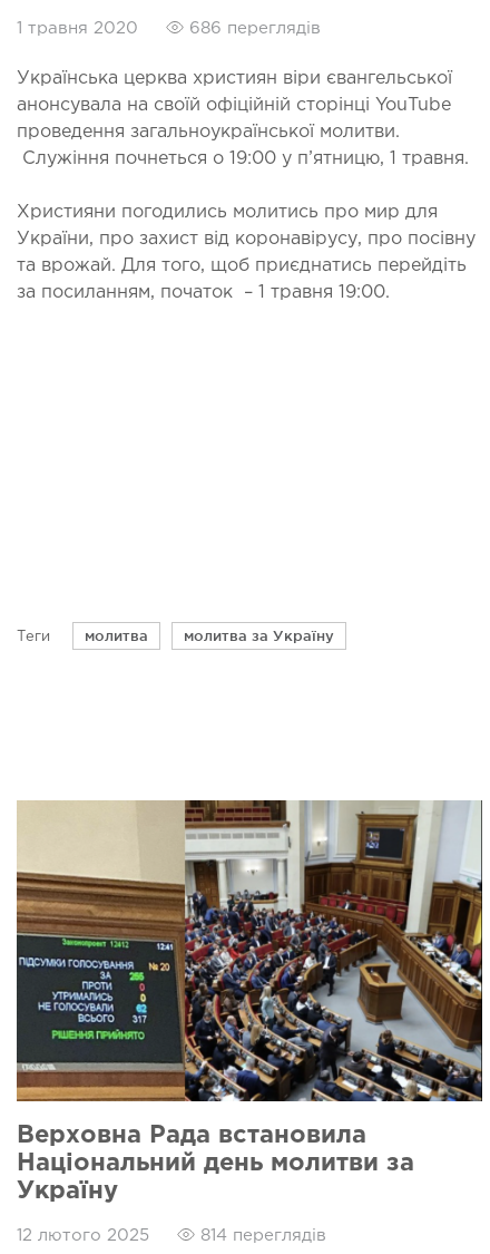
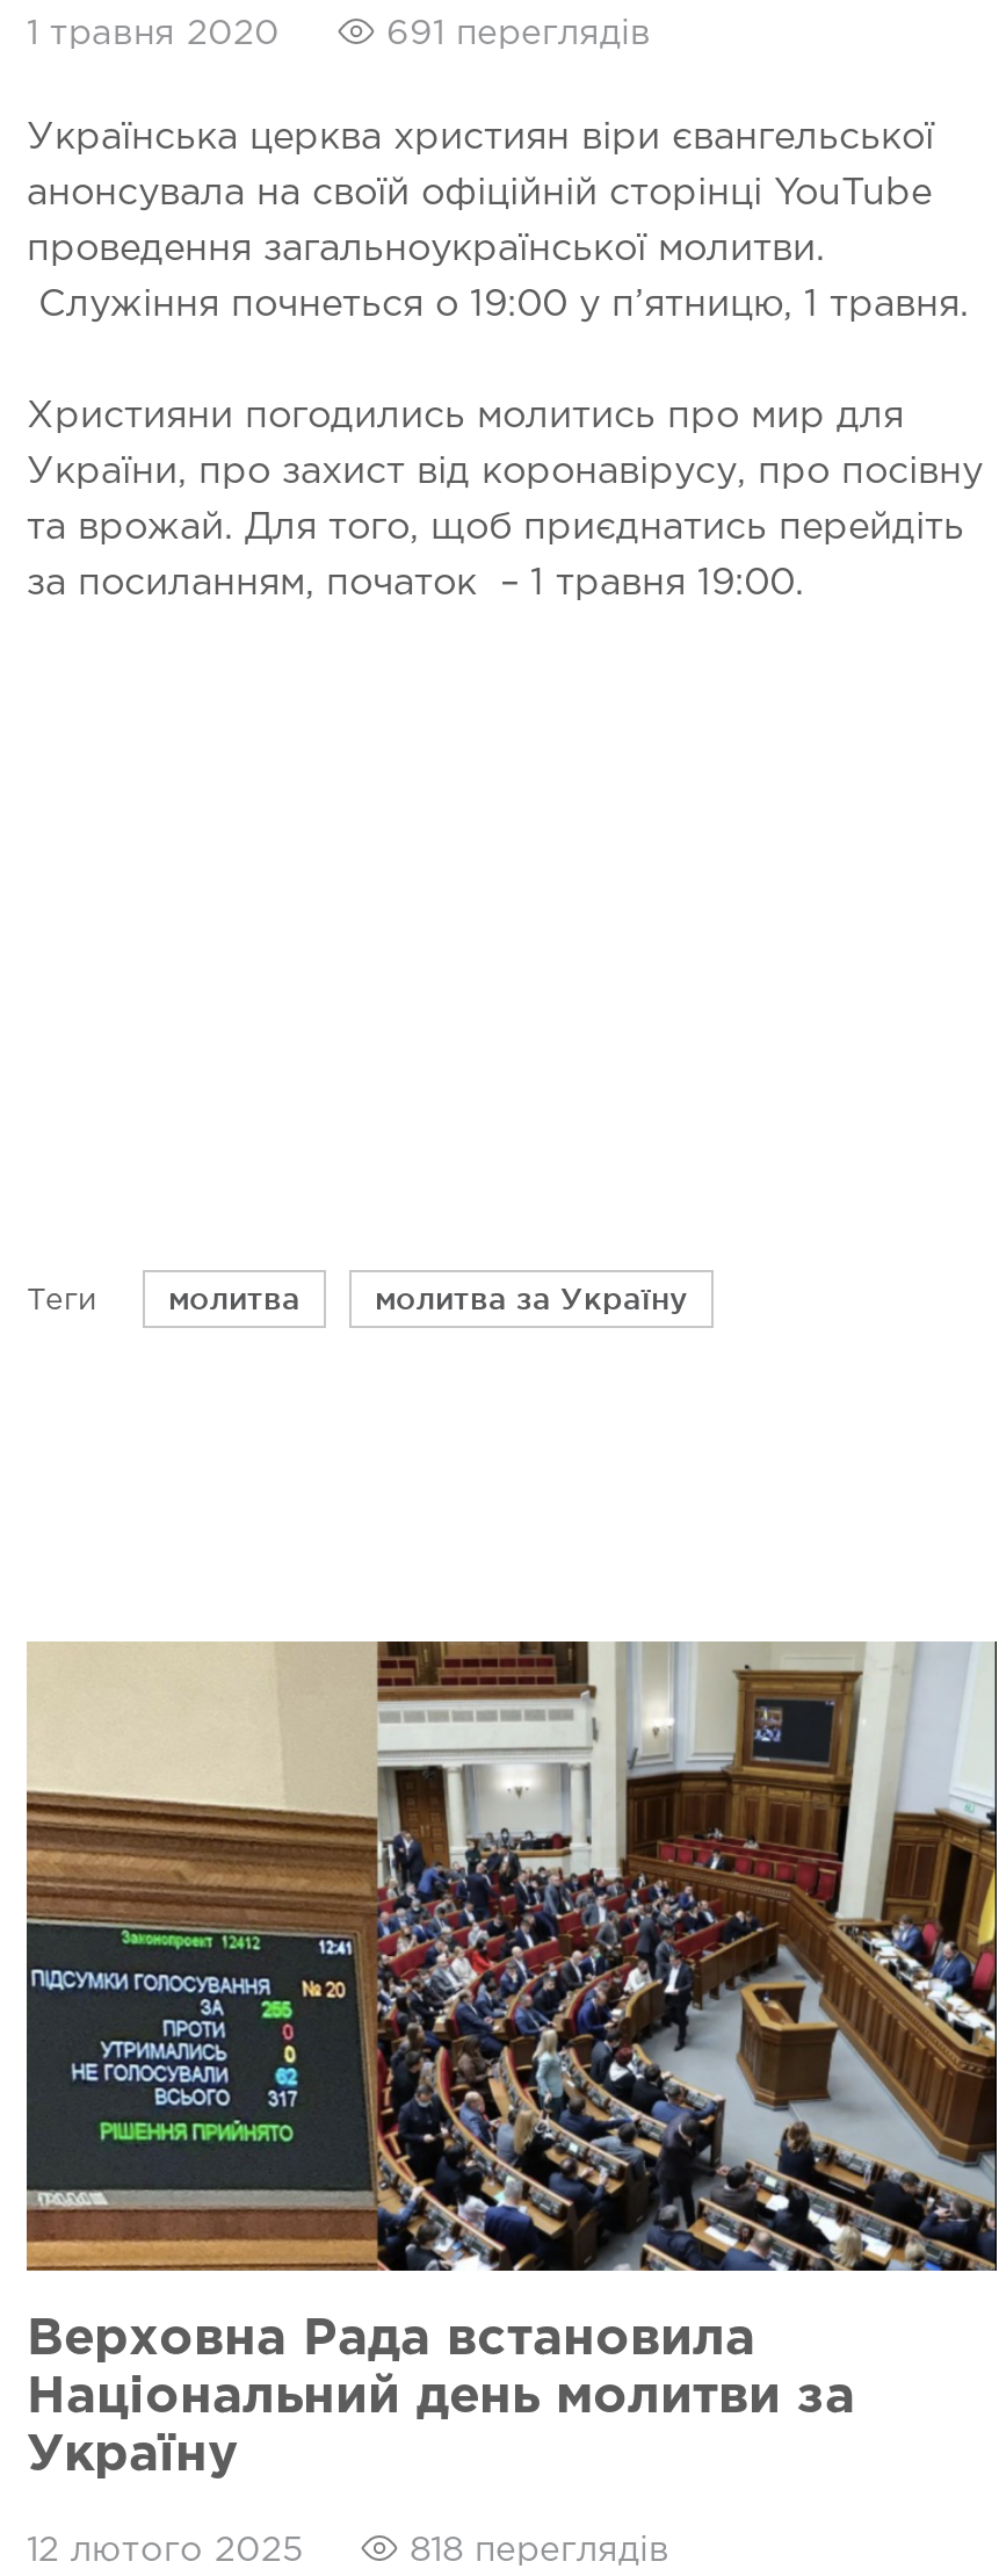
[184,21,321,35] 686 переглядів -> [375,20,651,50] 691 переглядів
[195,1228,326,1243] 814 переглядів -> [398,2535,669,2565] 818 переглядів

